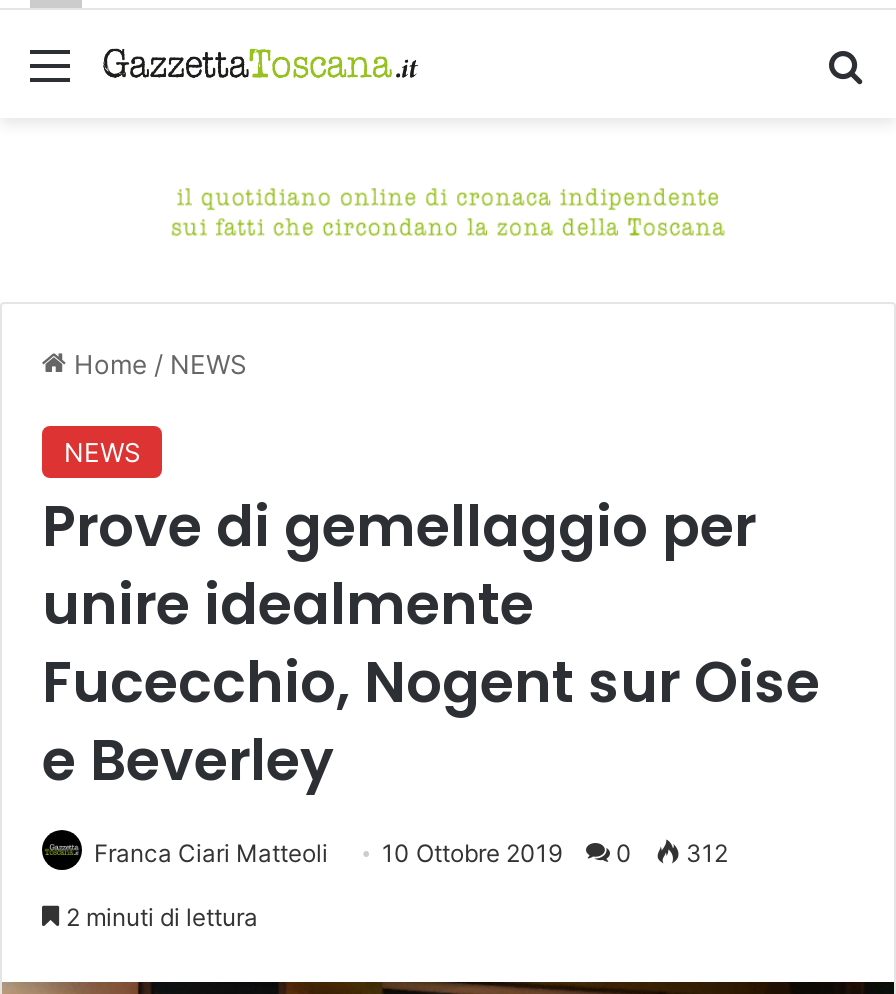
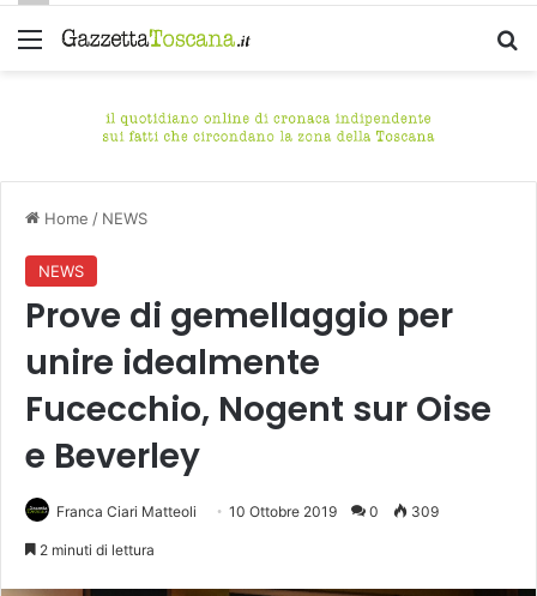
[94,838,728,868] Franca Ciari Matteoli 10 Ottobre 2019 0 312 -> [56,502,439,520] Franca Ciari Matteoli 10 Ottobre 2019 0 309

